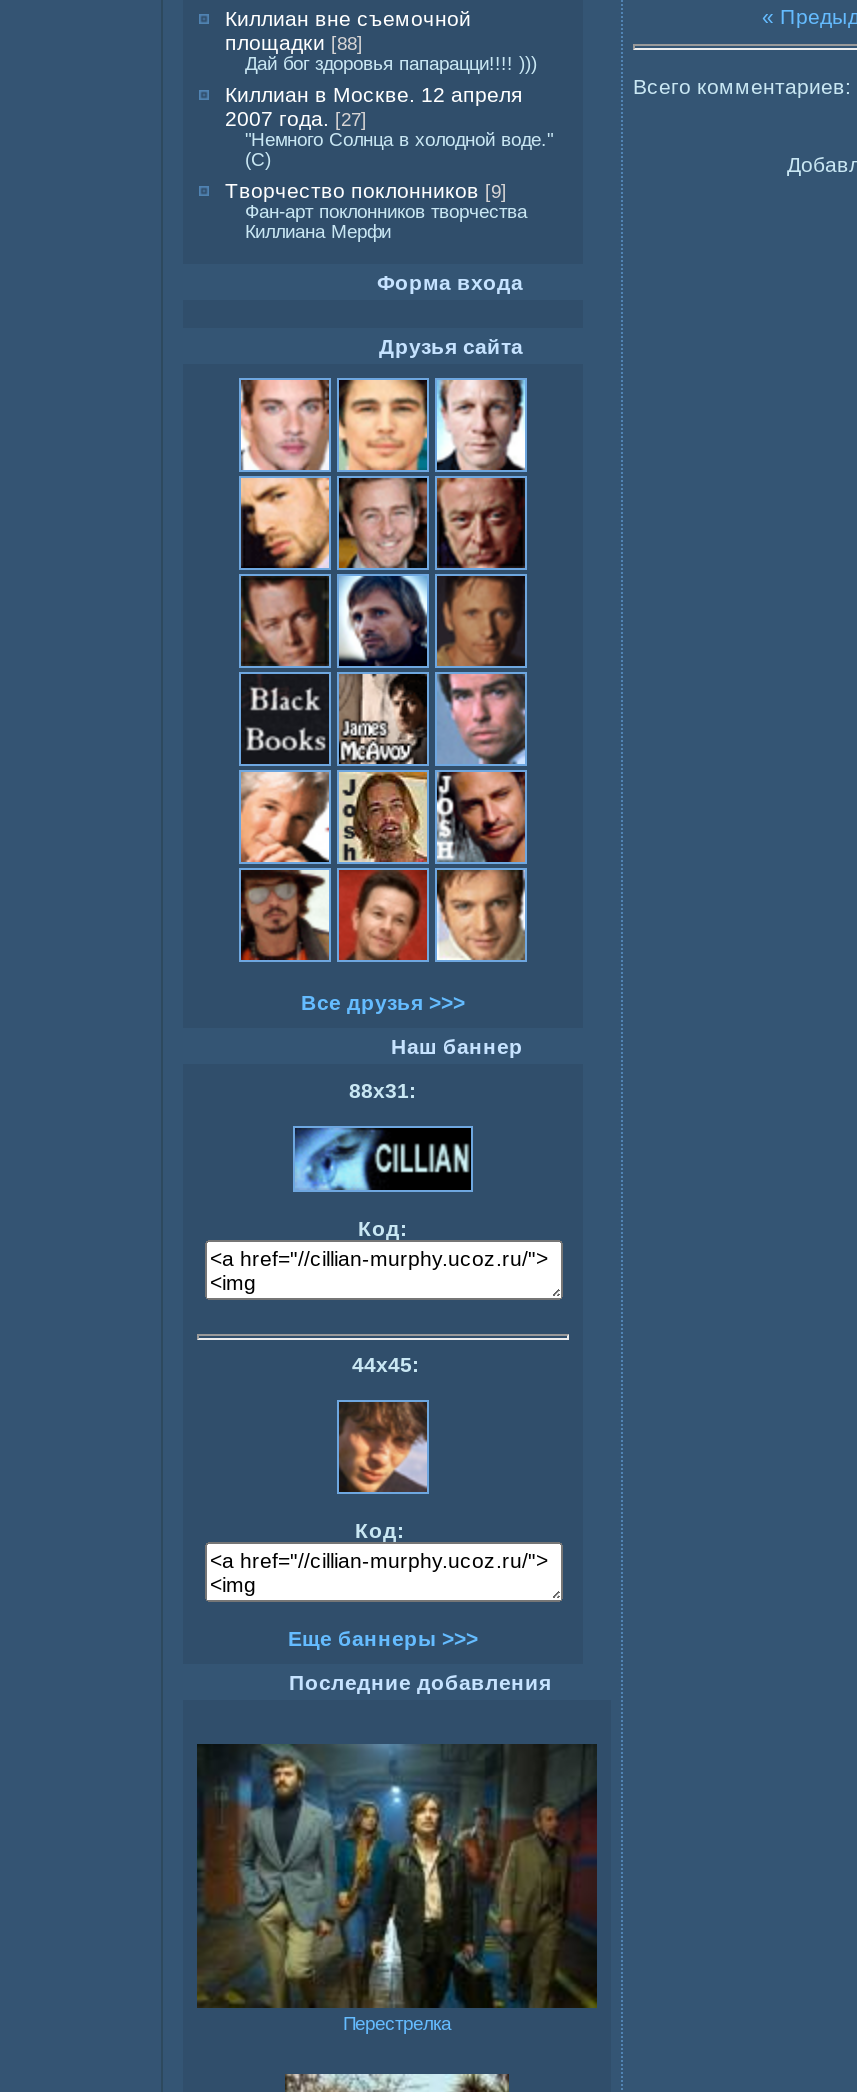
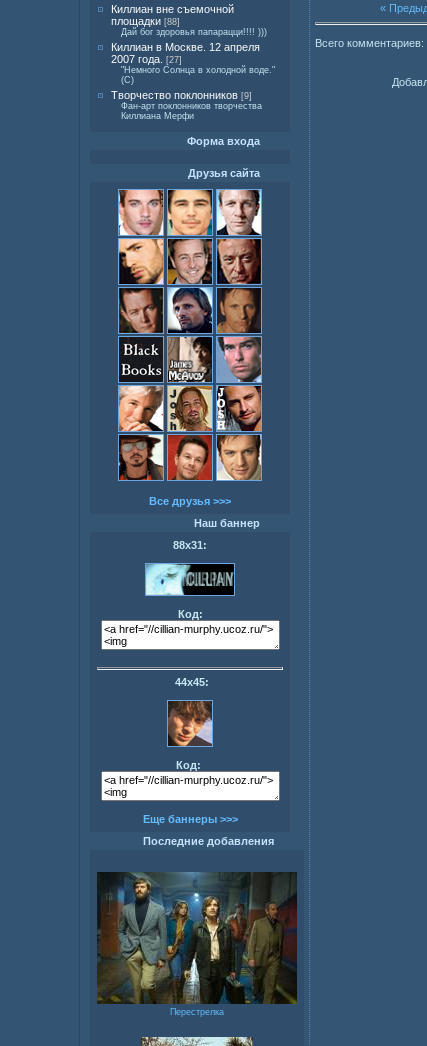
[295,1126,467,1190] [image] -> [145,563,191,595] [image]

